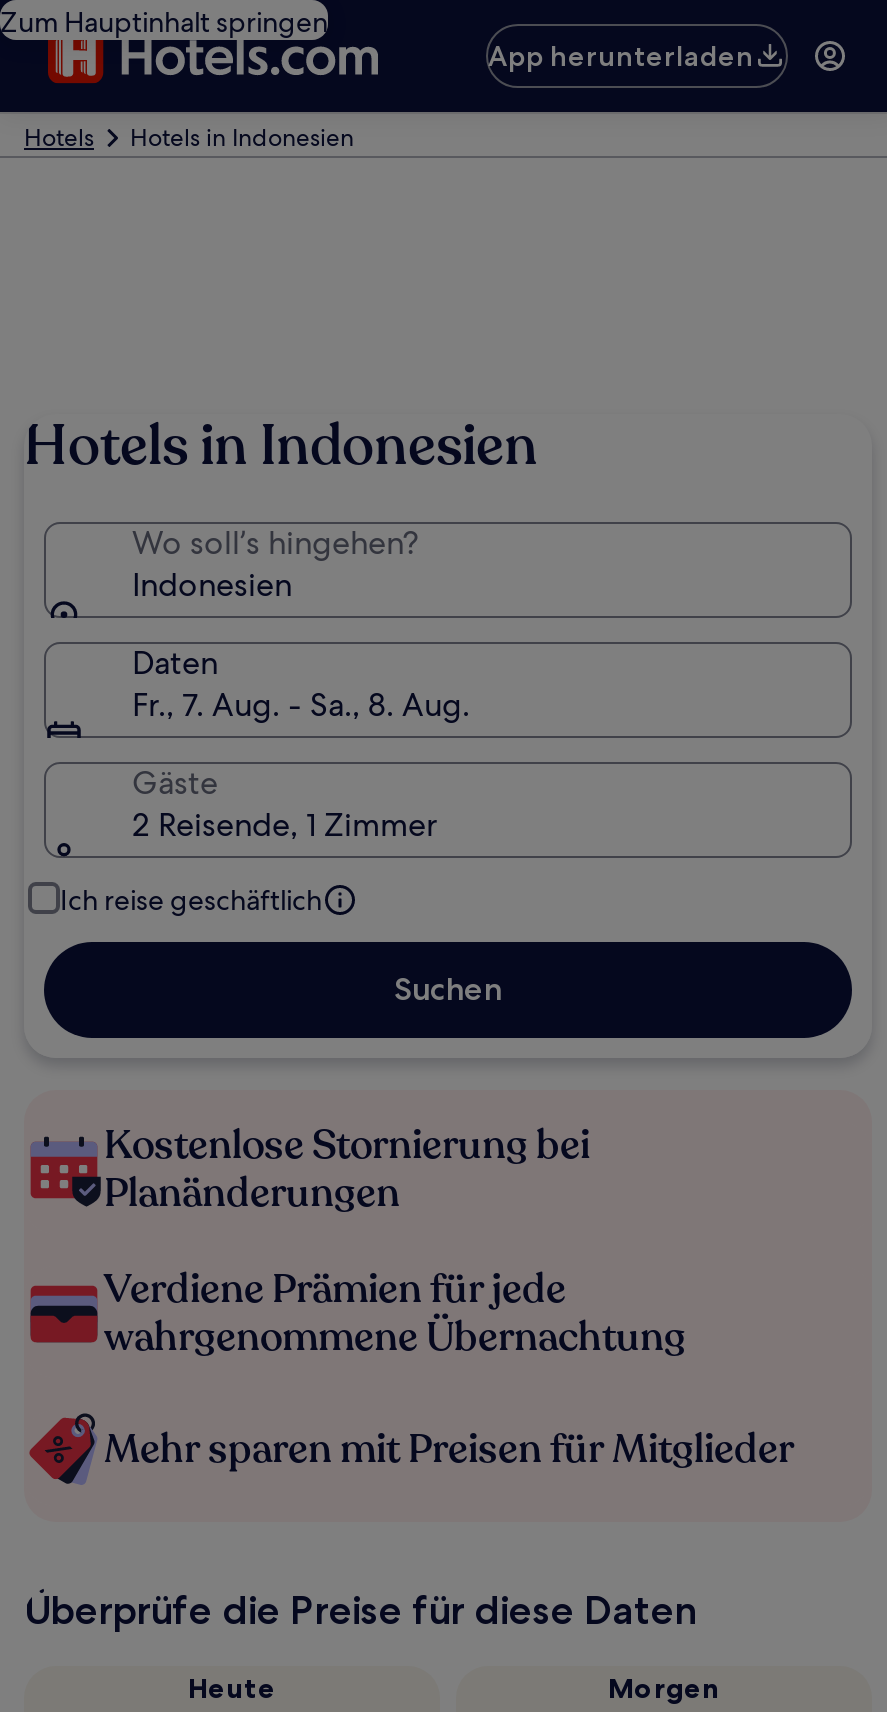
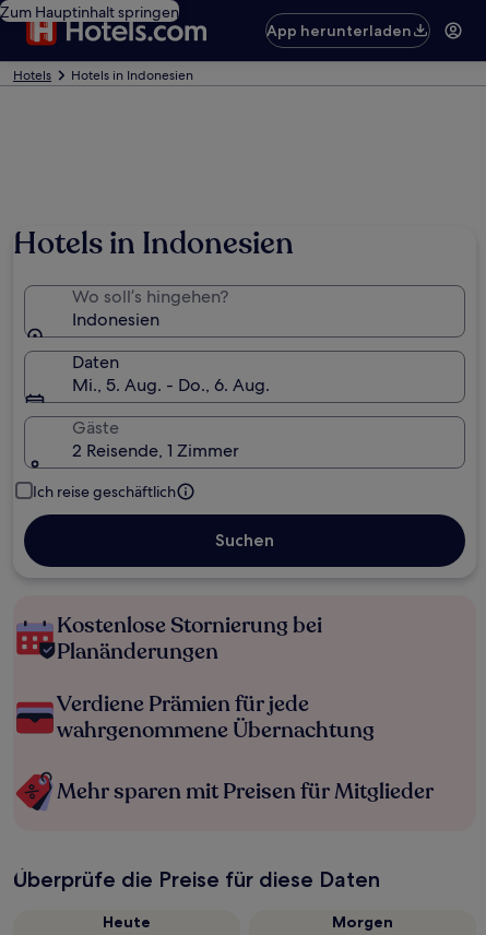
[132,684,470,726] Fr., 7. Aug. - Sa., 8. Aug. -> [72,374,270,397] Mi., 5. Aug. - Do., 6. Aug.

